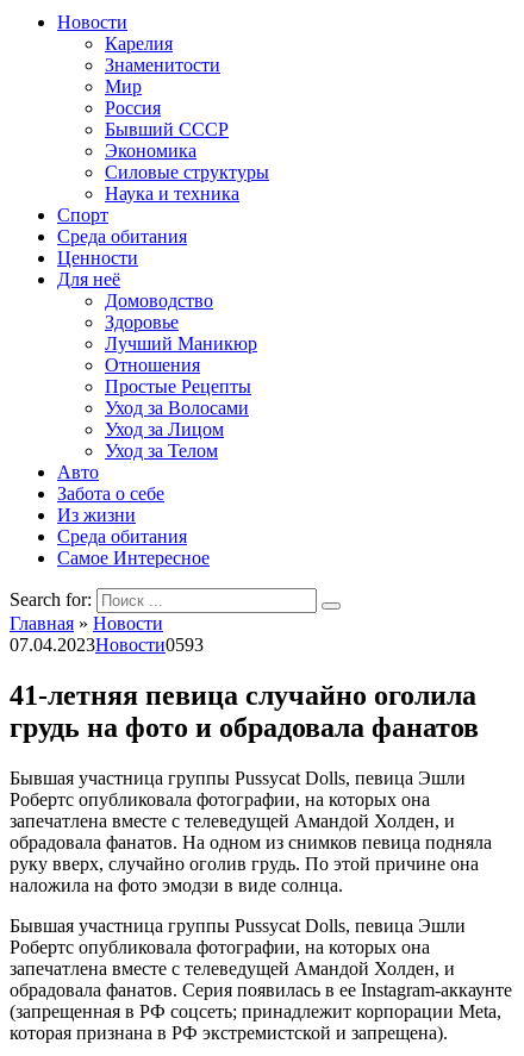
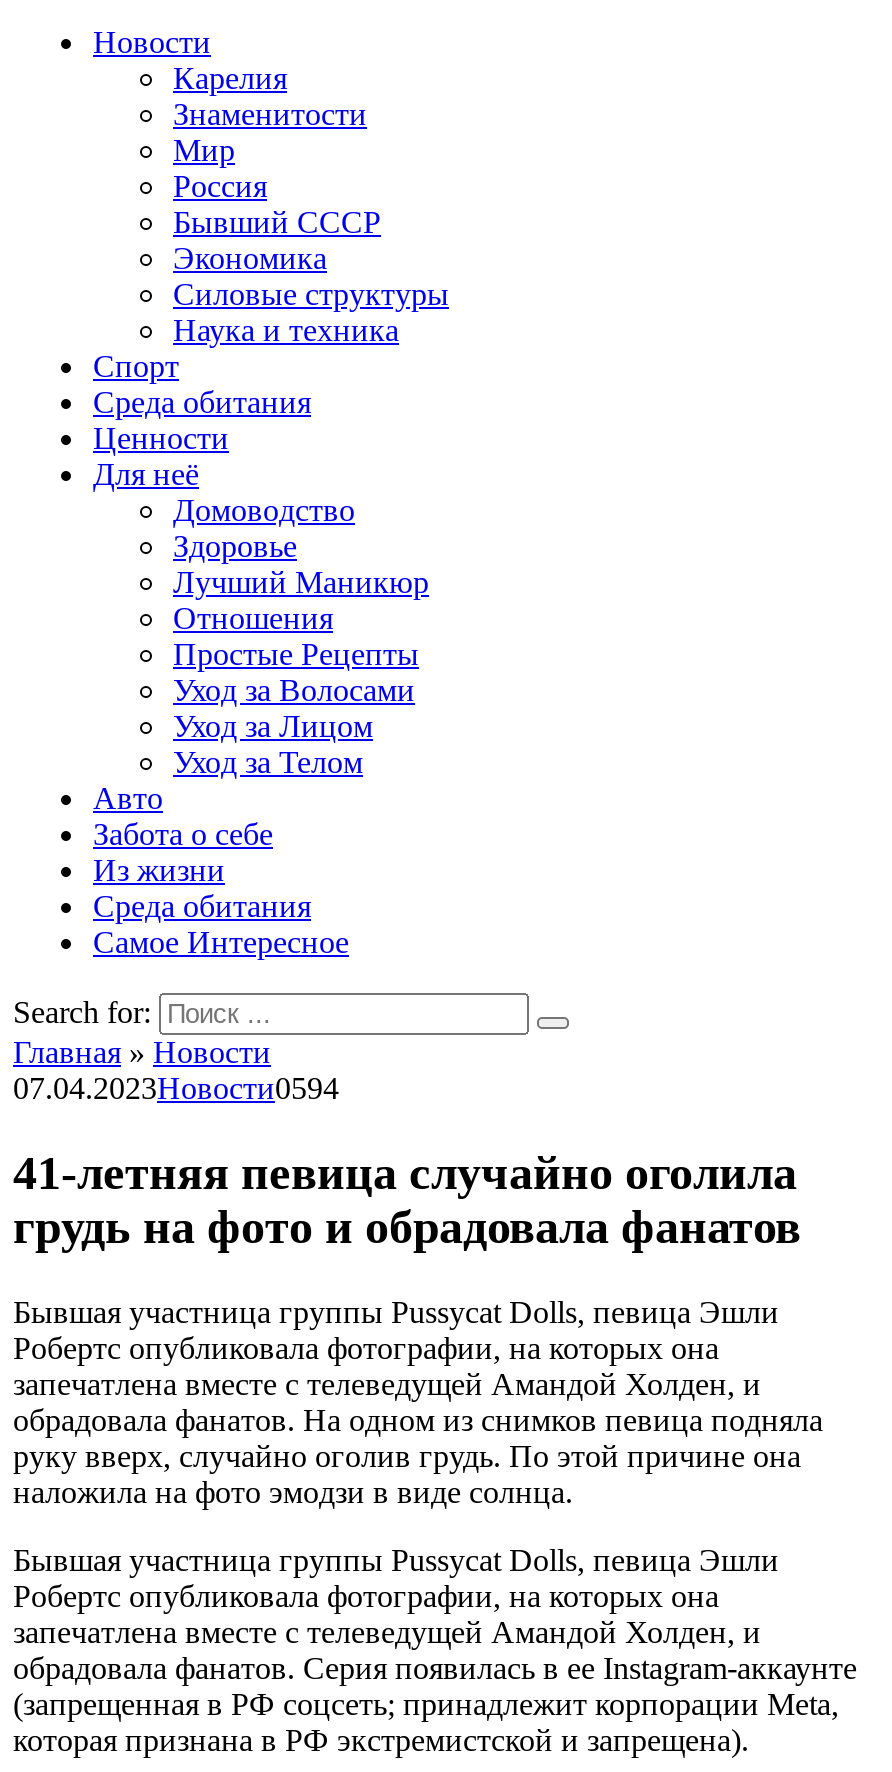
[10,635,204,655] 07.04.2023Новости0593 -> [13,1071,339,1105] 07.04.2023Новости0594

